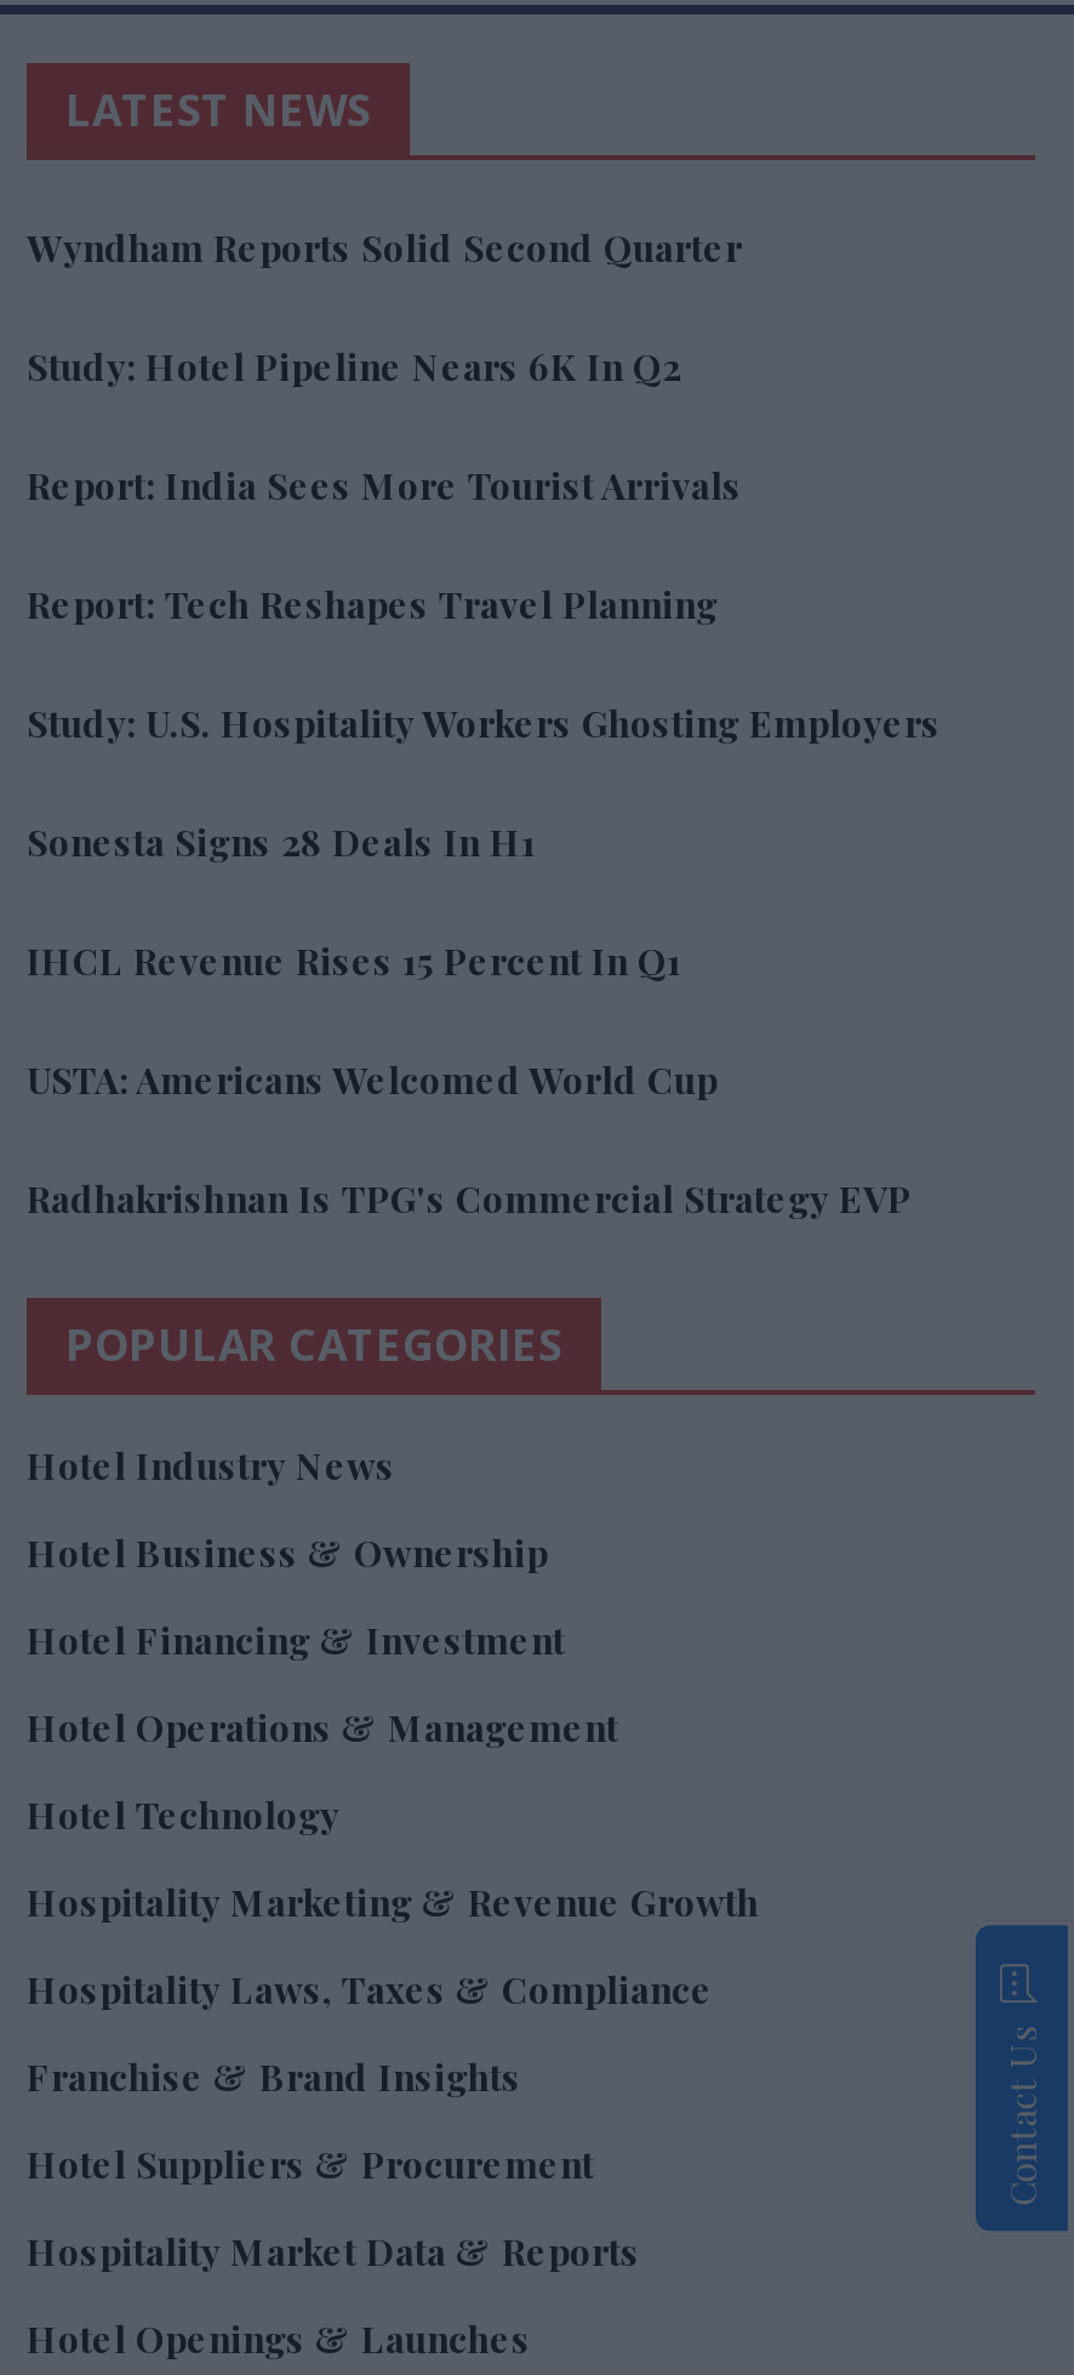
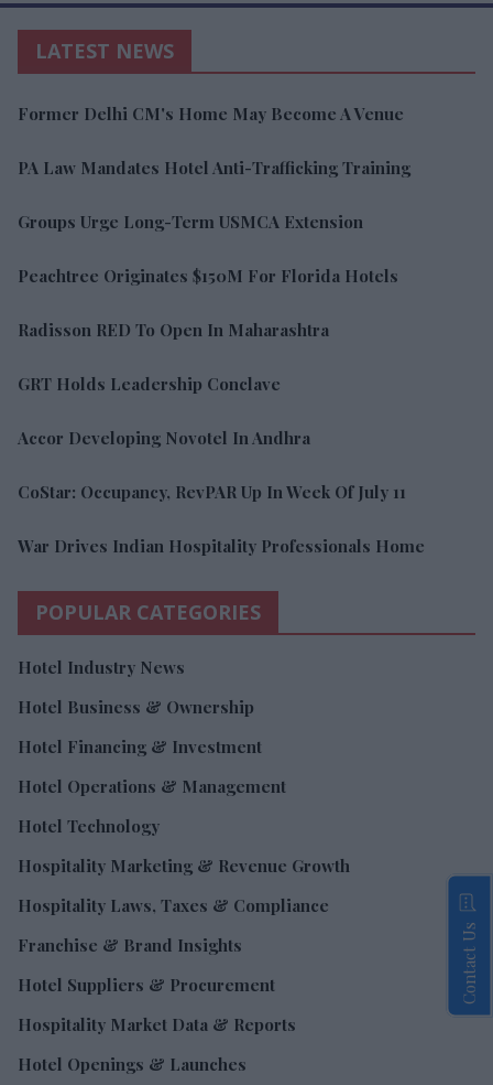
[27,223,742,272] Wyndham Reports Solid Second Quarter -> [18,103,404,125] Former Delhi CM's Home May Become A Venue
[27,342,681,391] Study: Hotel Pipeline Nears 6K In Q2 -> [18,157,410,179] PA Law Mandates Hotel Anti-Trafficking Training
[27,461,742,509] Report: India Sees More Tourist Arrivals -> [18,211,363,233] Groups Urge Long-Term USMCA Extension
[27,580,718,628] Report: Tech Reshapes Travel Planning -> [18,265,398,287] Peachtree Originates $150M For Florida Hotels
[27,699,941,747] Study: U.S. Hospitality Workers Ghosting Employers -> [18,319,329,341] Radisson RED To Open In Maharashtra
[27,818,536,866] Sonesta Signs 28 Deals In H1 -> [18,373,281,395] GRT Holds Leadership Conclave
[27,936,681,985] IHCL Revenue Rises 15 Percent In Q1 -> [18,427,310,449] Accor Developing Novotel In Andhra
[27,1055,718,1104] USTA: Americans Welcomed World Cup -> [18,481,406,503] CoStar: Occupancy, RevPAR Up In Week Of July 11
[27,1174,912,1223] Radhakrishnan Is TPG's Commercial Strategy EVP -> [18,535,425,557] War Drives Indian Hospitality Professionals Home

